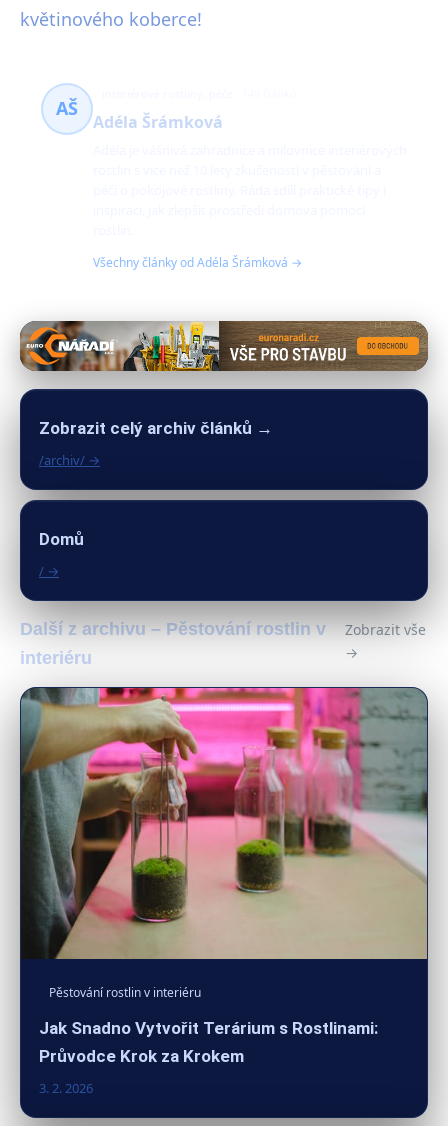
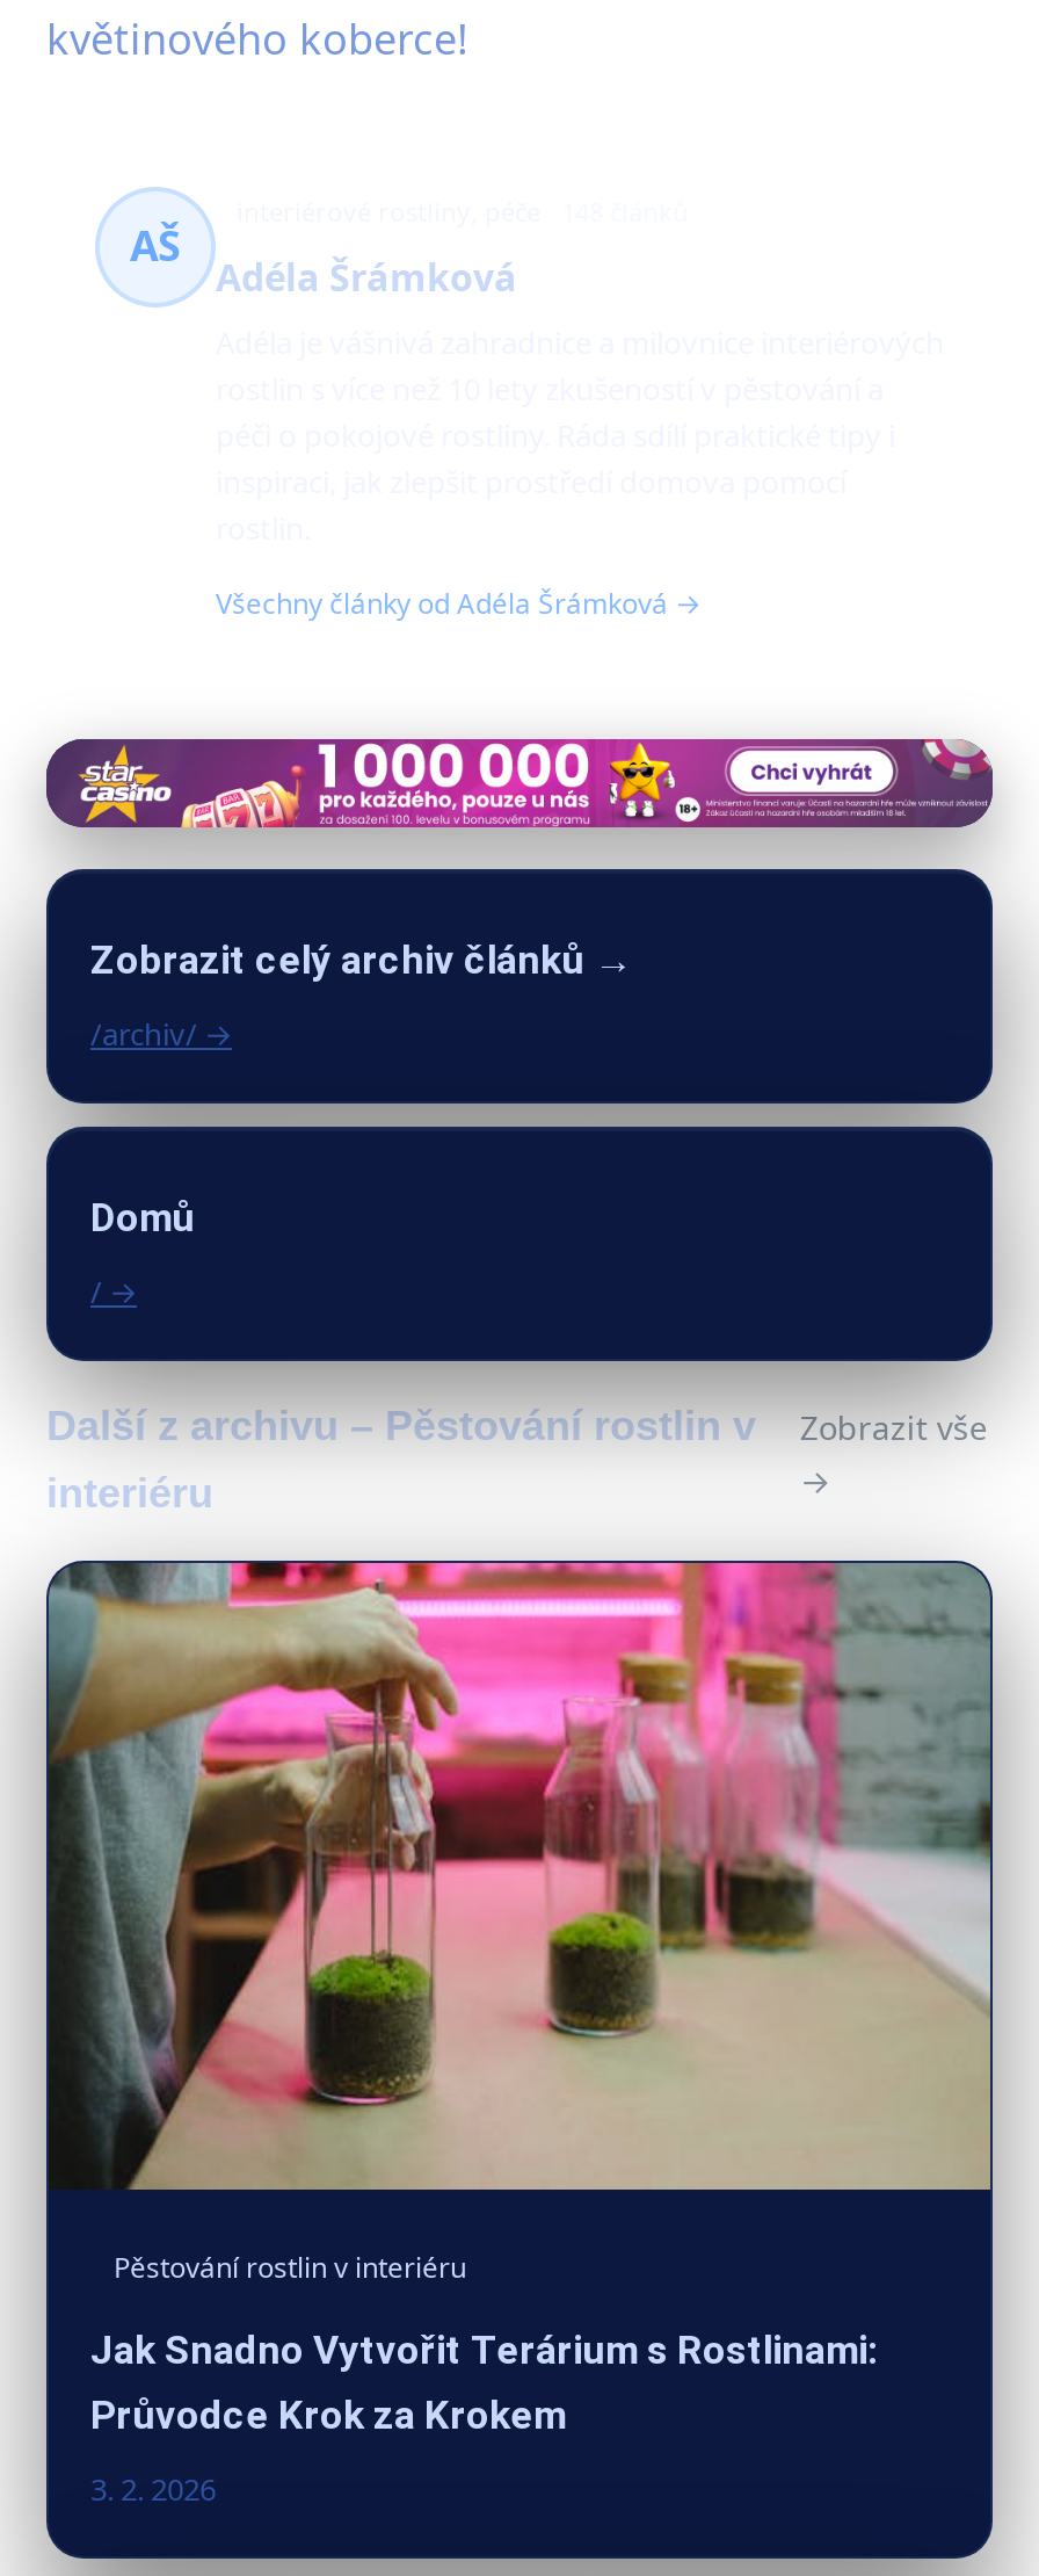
[20,320,428,372] [image] -> [46,737,993,830] [image]

